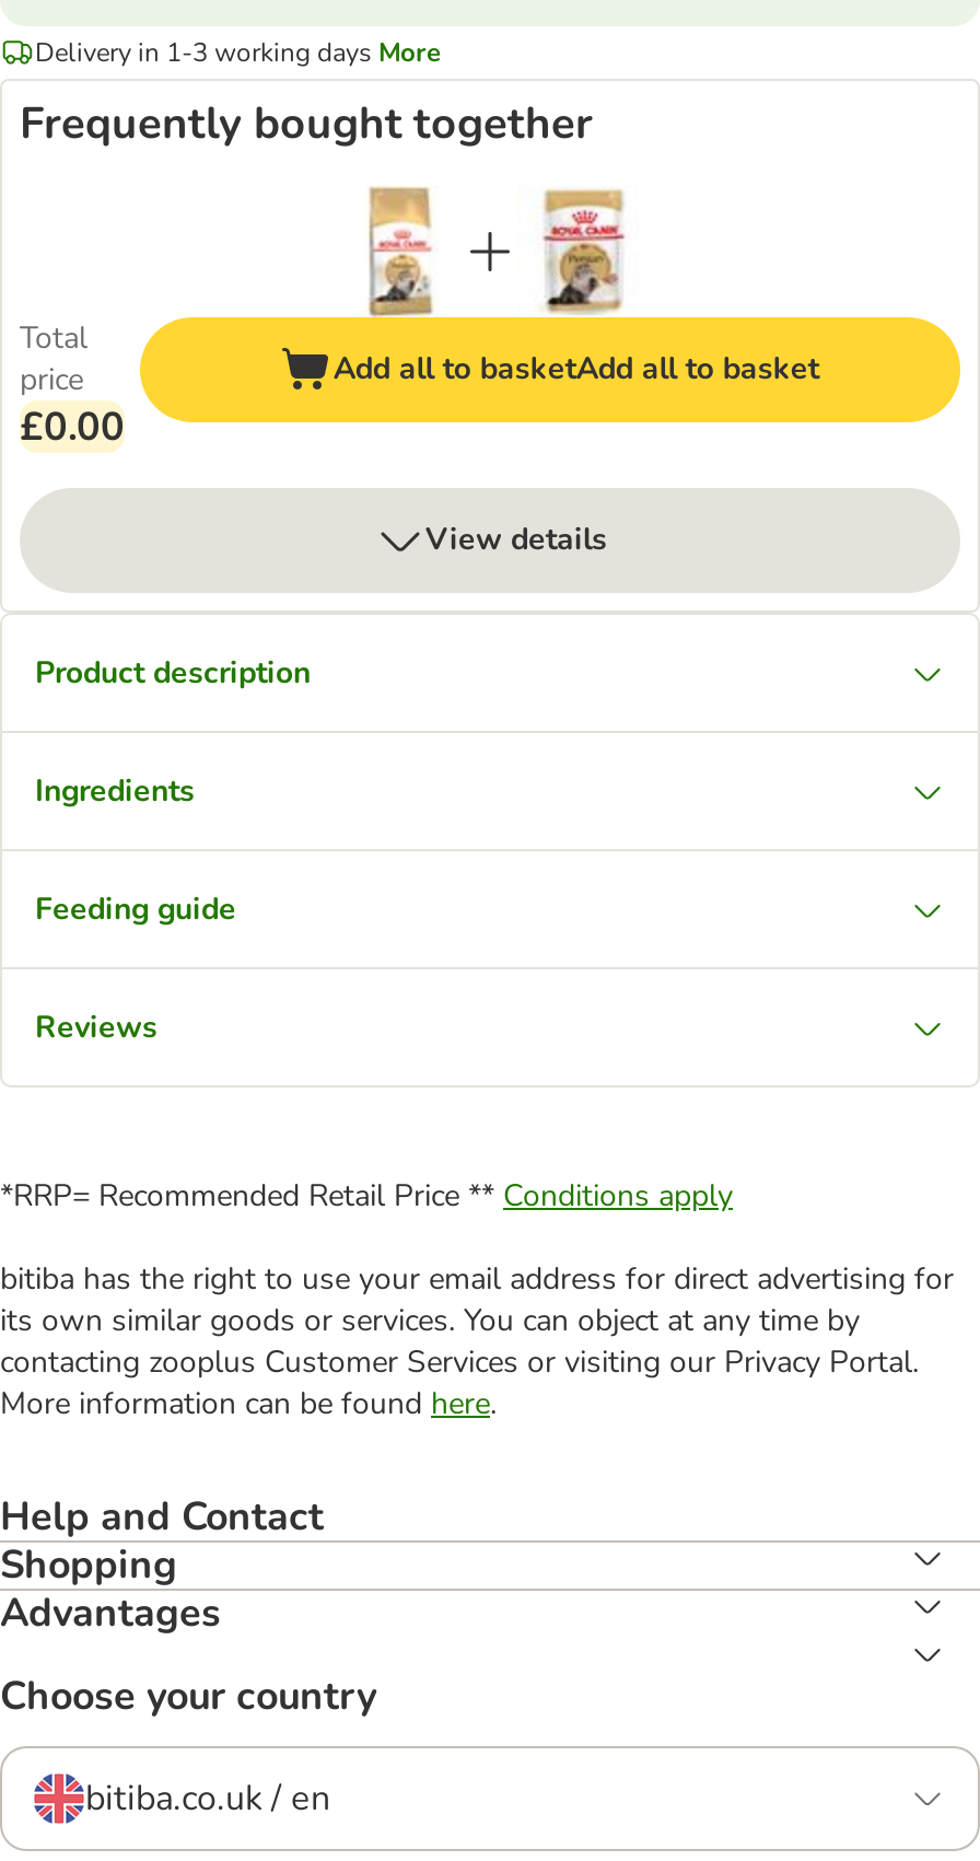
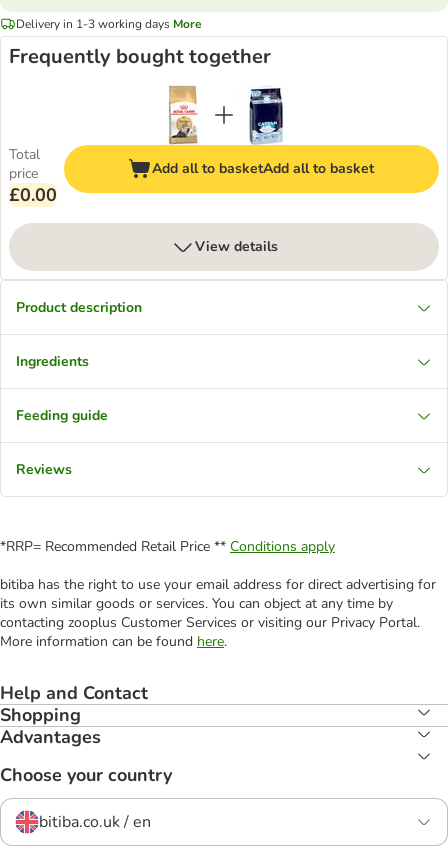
[542,188,626,317] [image] -> [249,87,285,145] [image]

